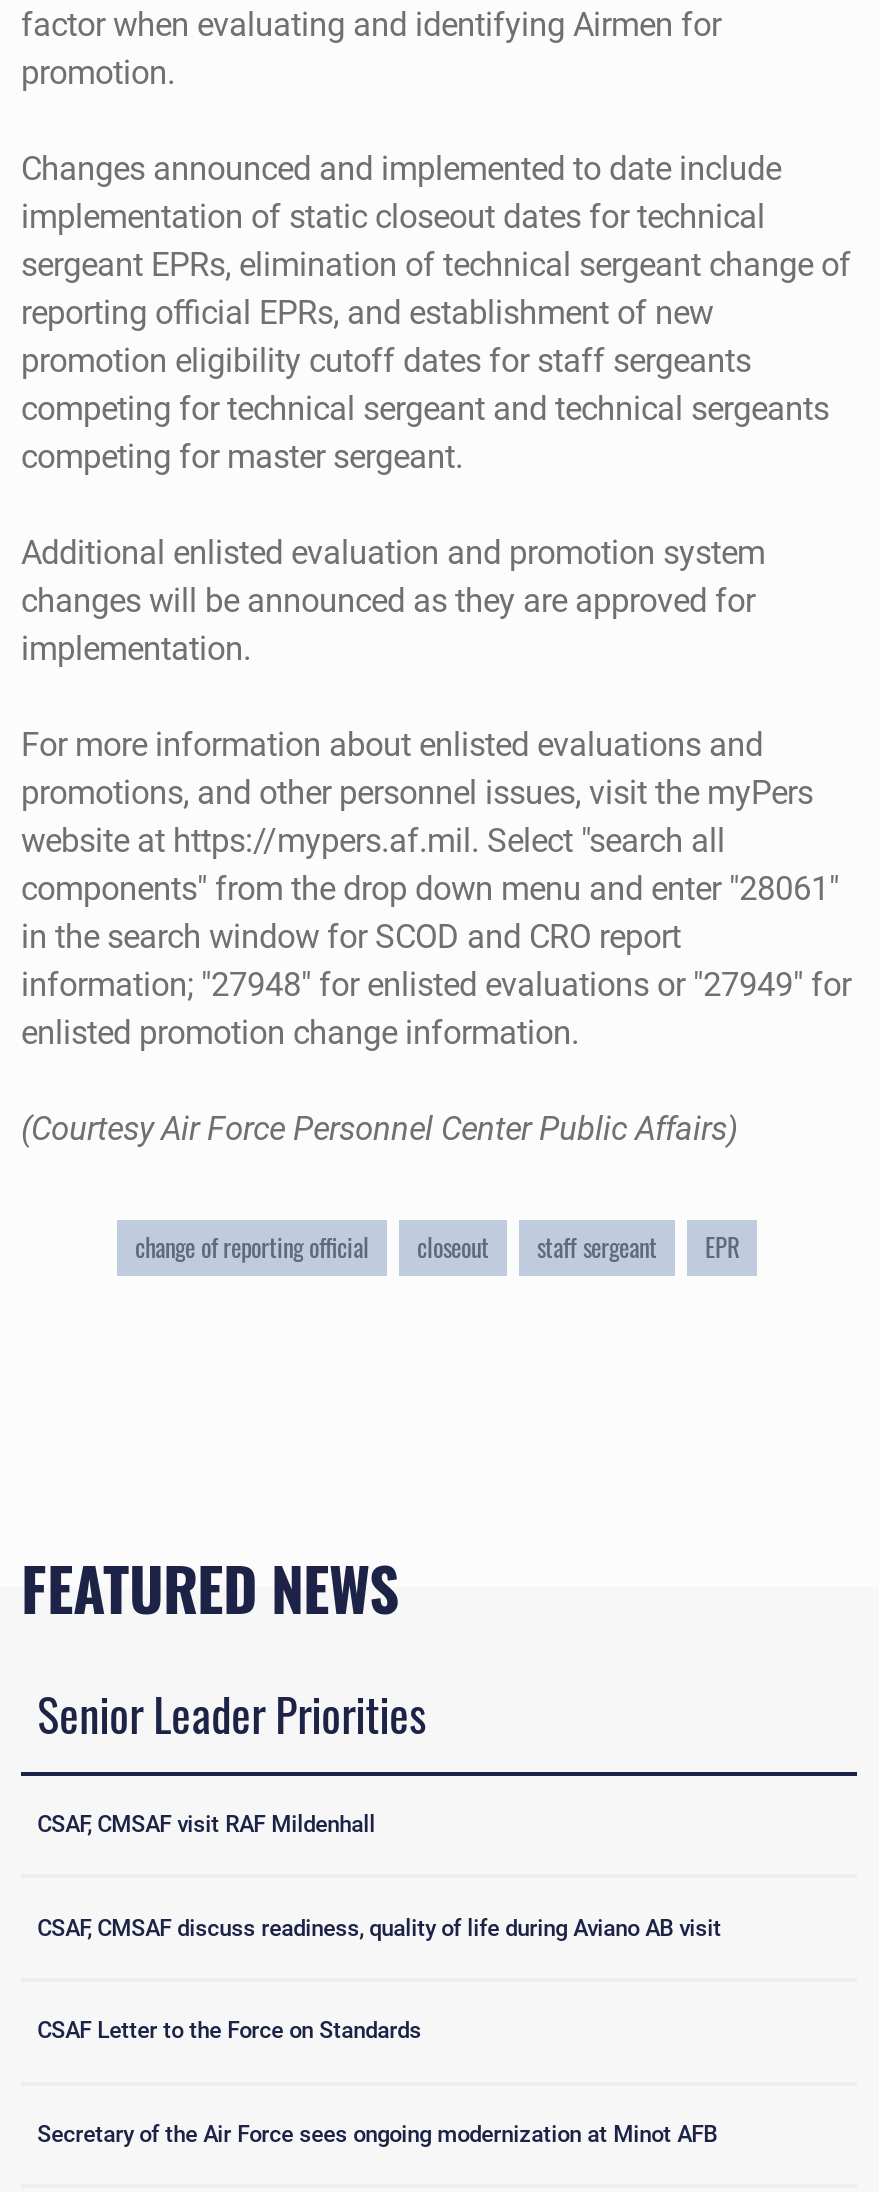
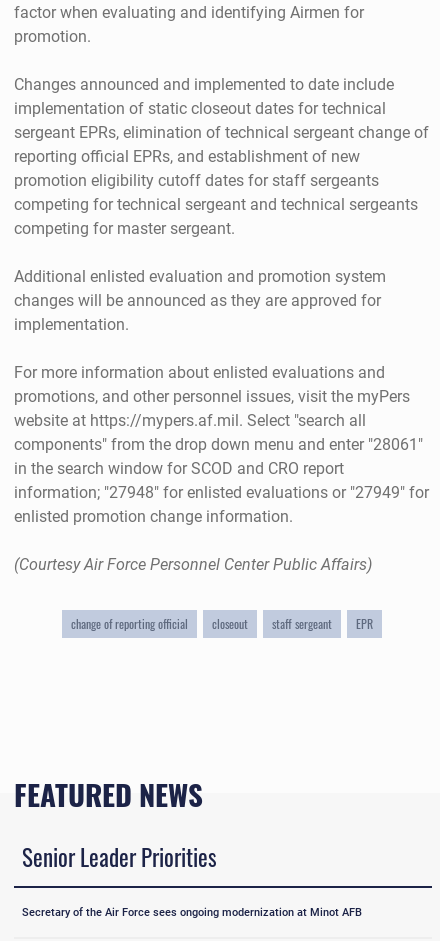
[37,1810,375,1838] CSAF, CMSAF visit RAF Mildenhall -> none
[37,1913,721,1941] CSAF, CMSAF discuss readiness, quality of life during Aviano AB visit -> none
[37,2017,421,2045] CSAF Letter to the Force on Standards -> none

